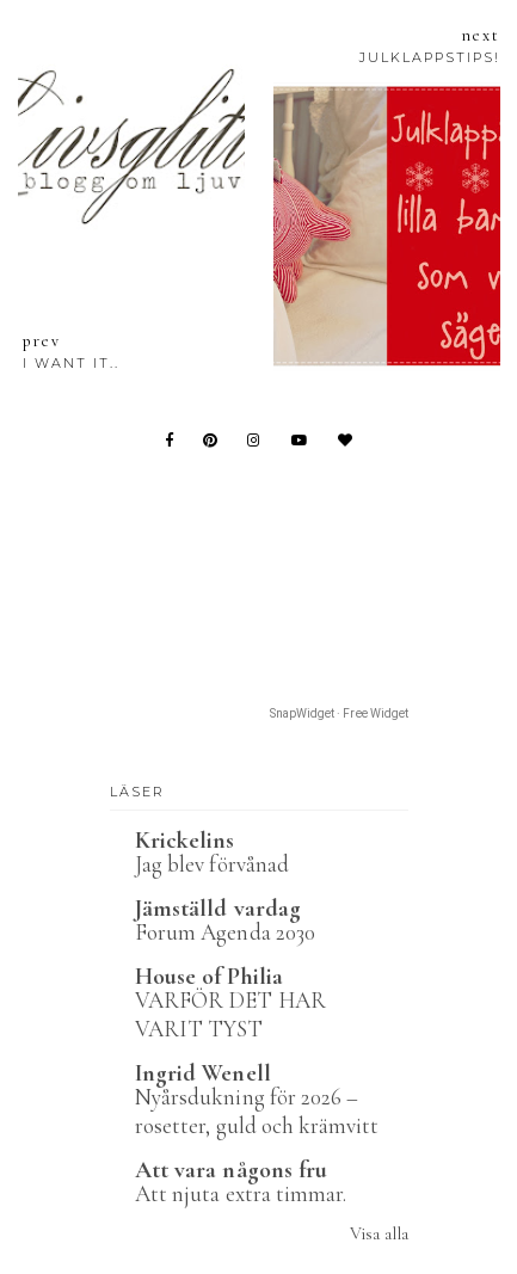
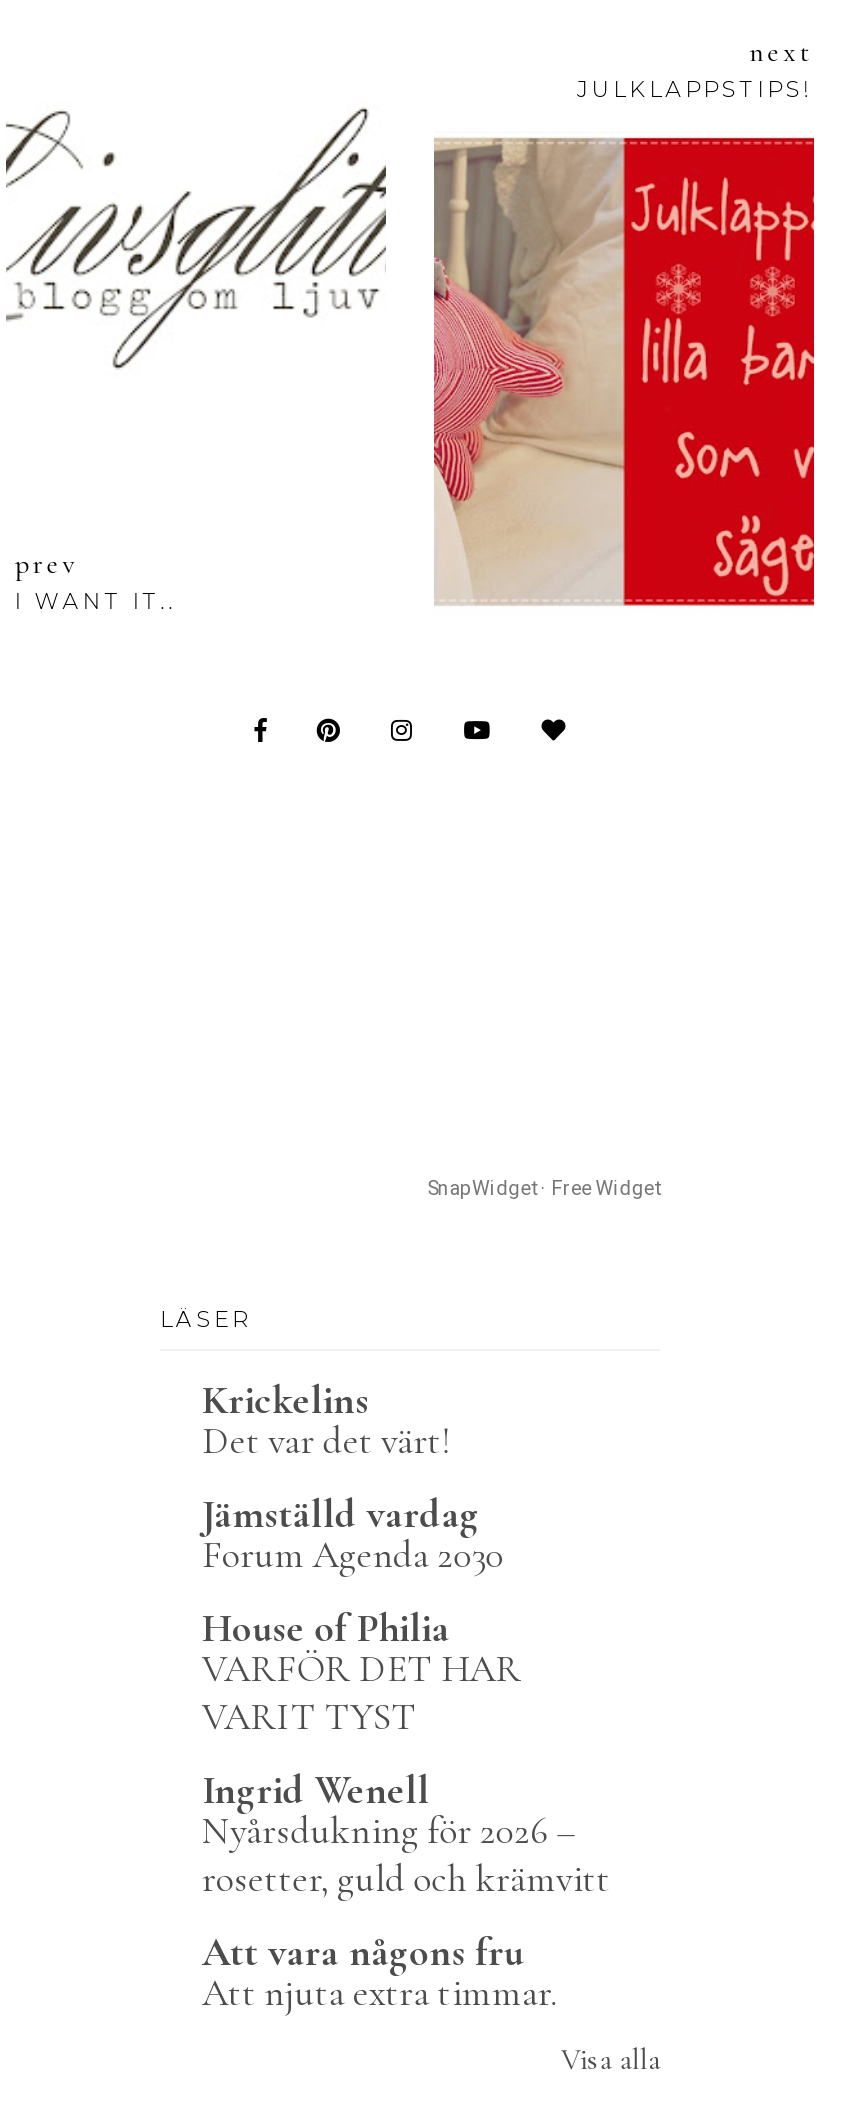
[135,850,289,878] Jag blev förvånad -> [202,1417,452,1463] Det var det värt!

